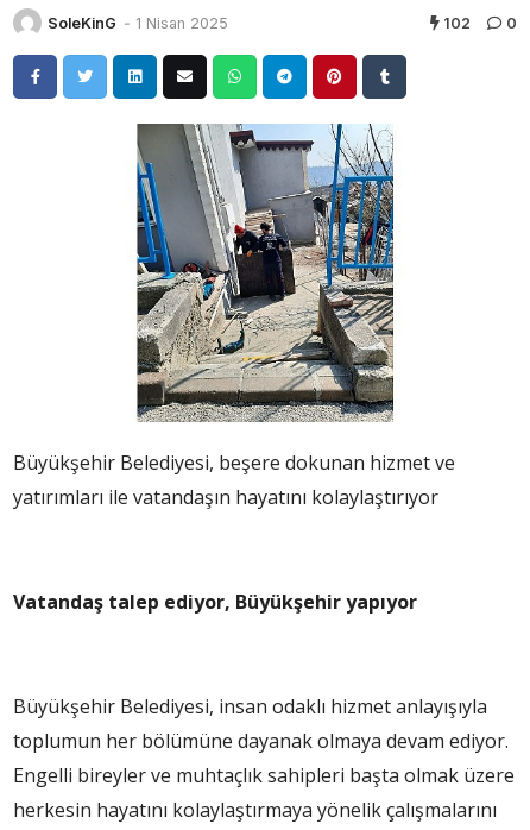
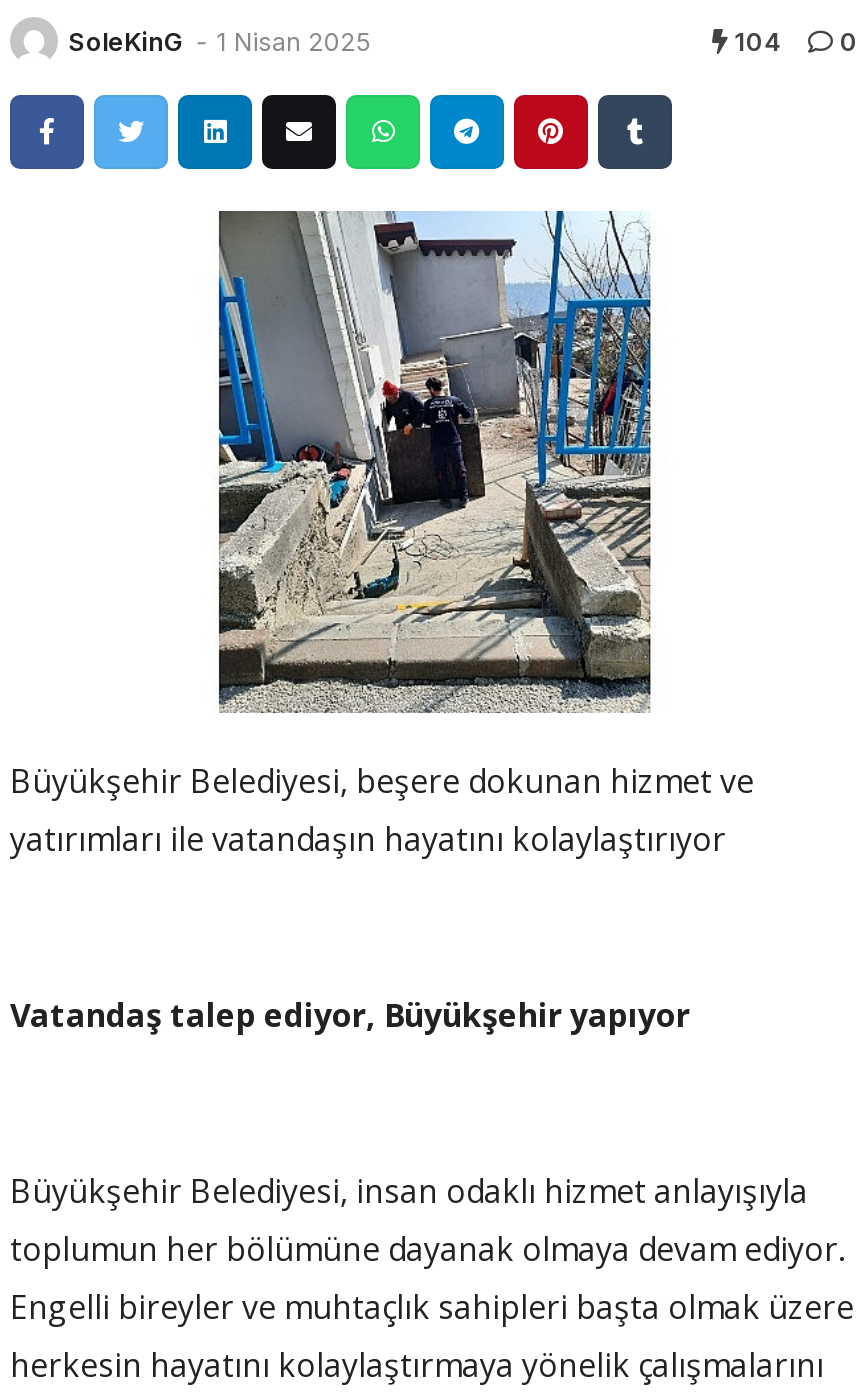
[440,14,517,32] 102 0 -> [728,26,858,56] 104 0

